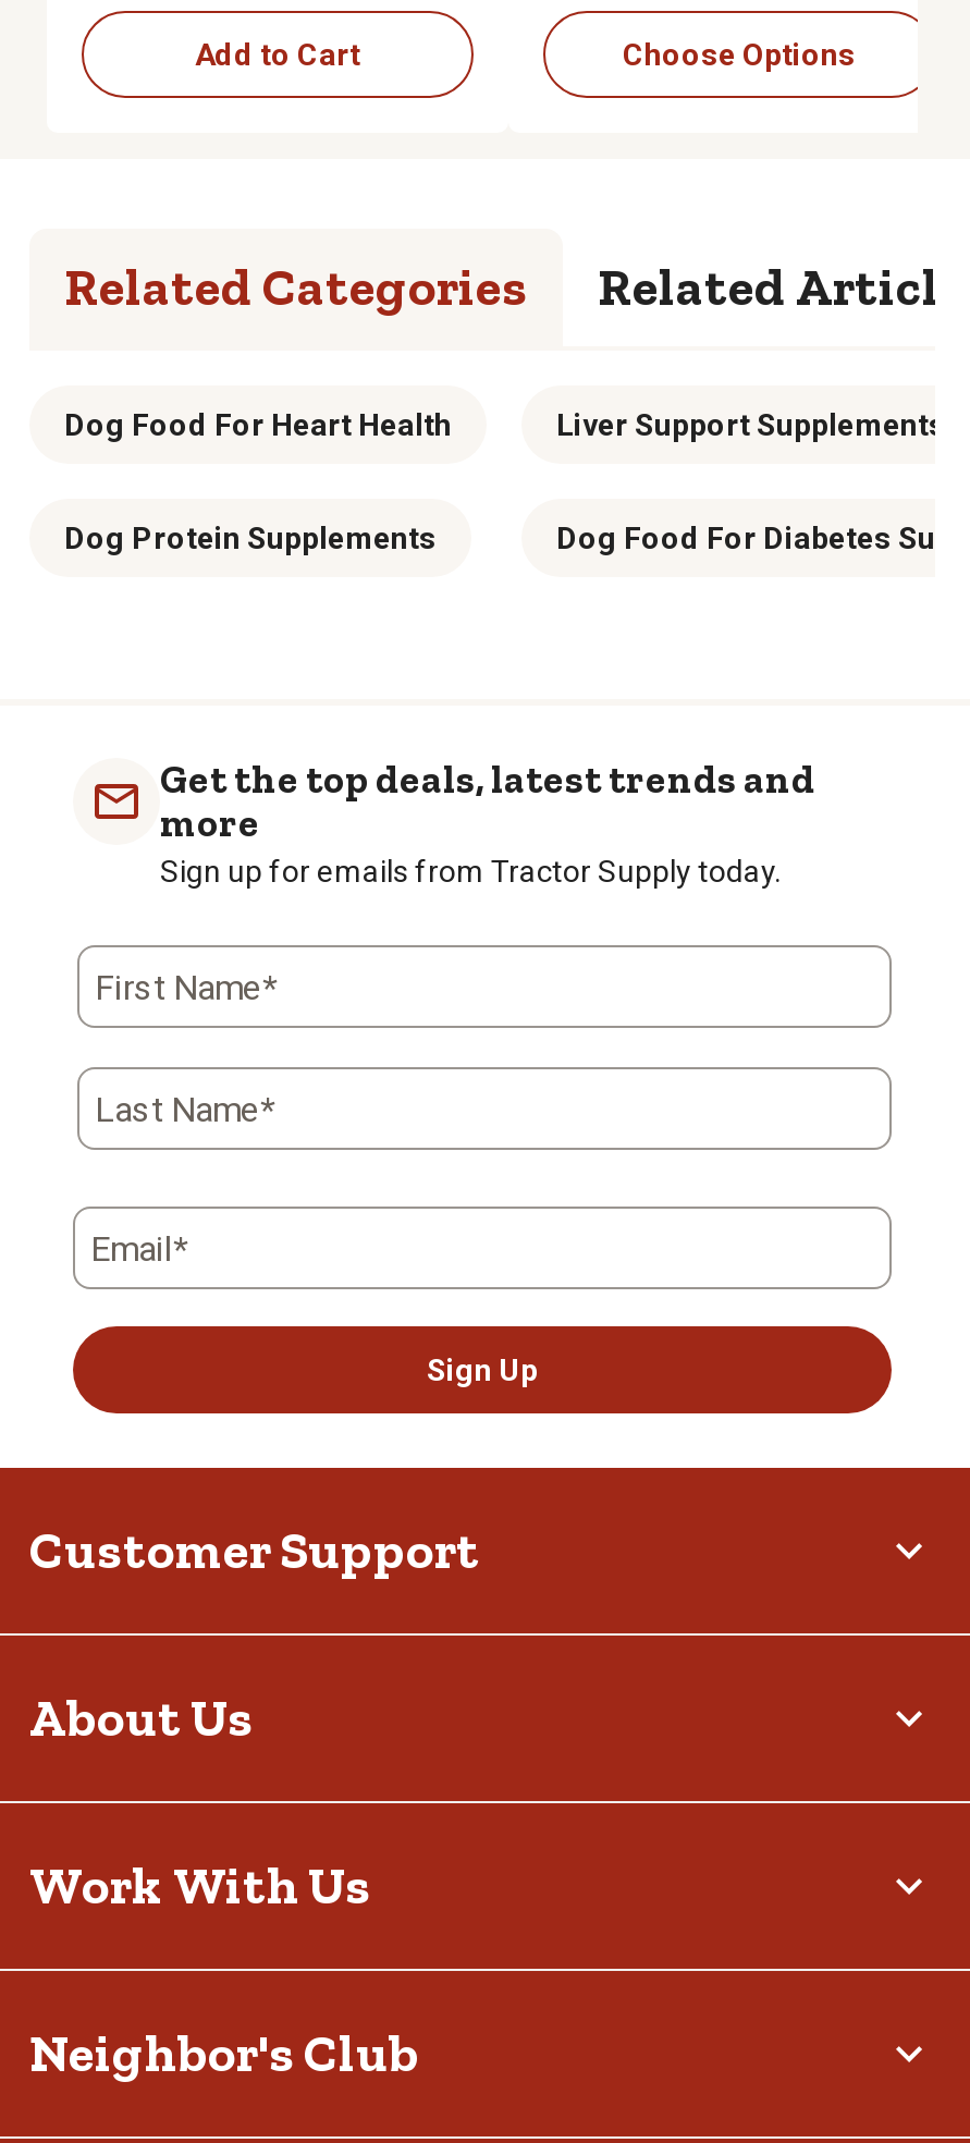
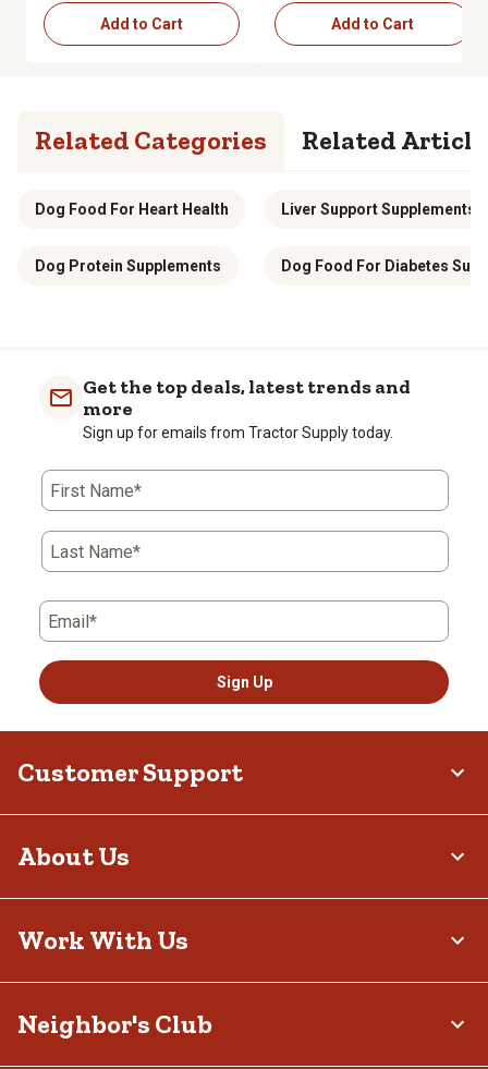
[623,36,856,71] Choose Options -> [331,15,414,32] Add to Cart

